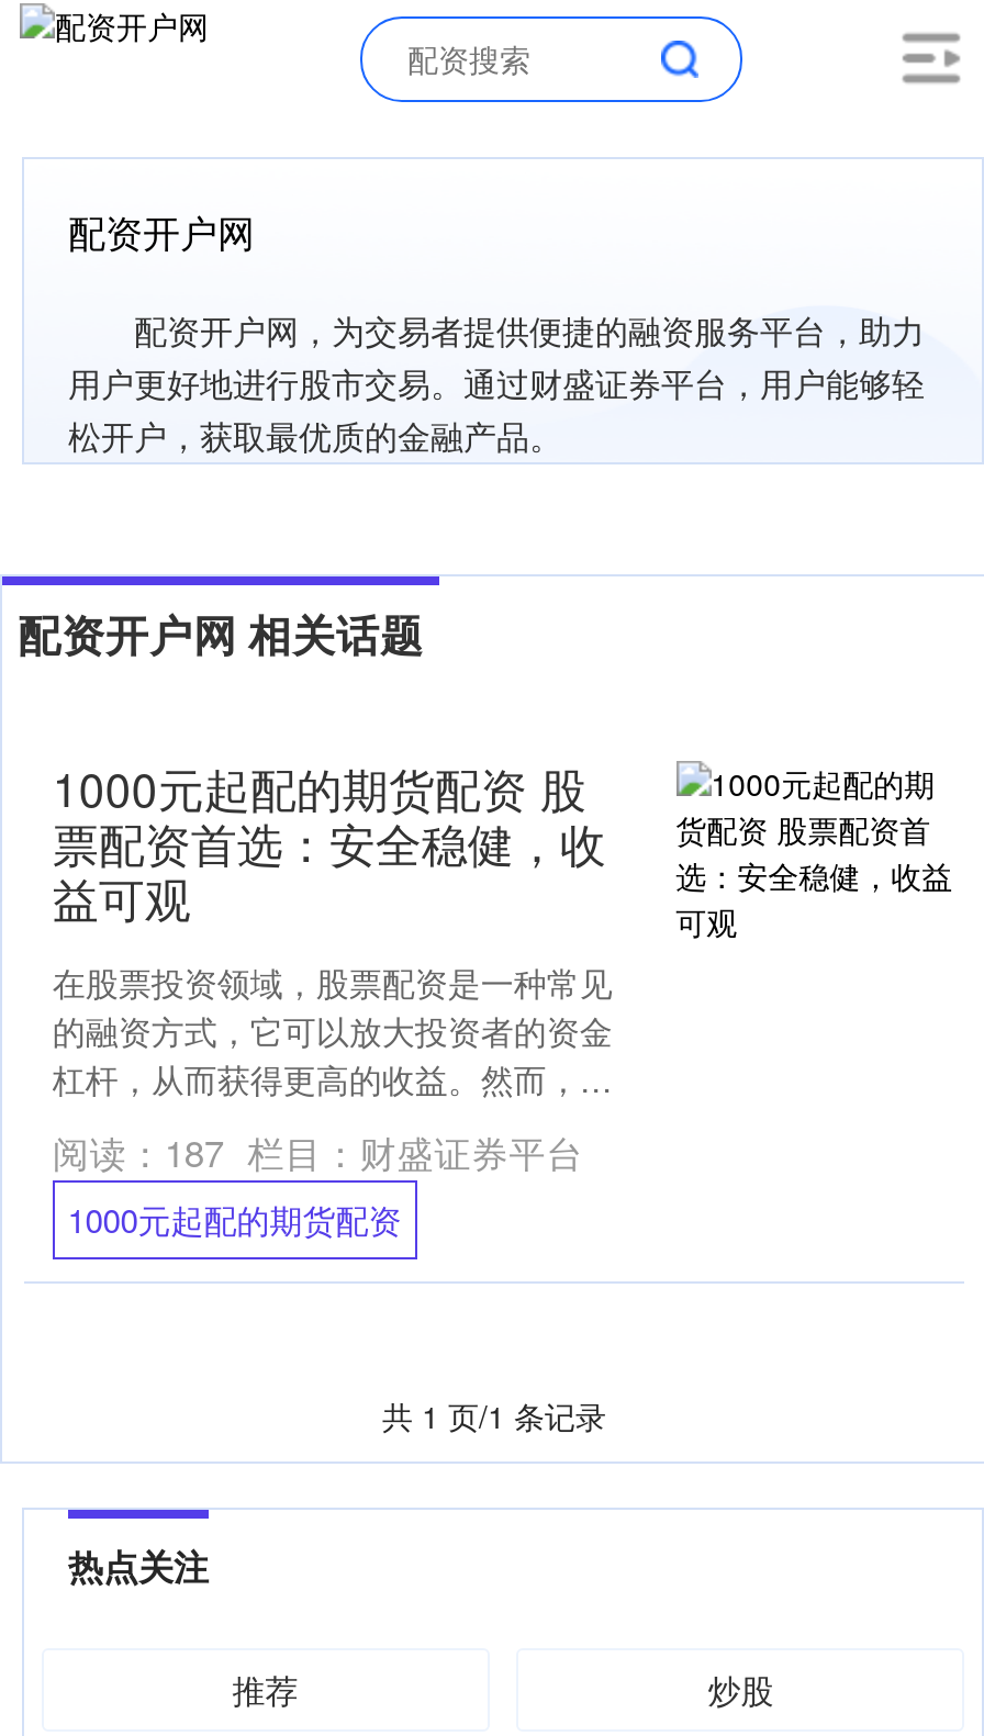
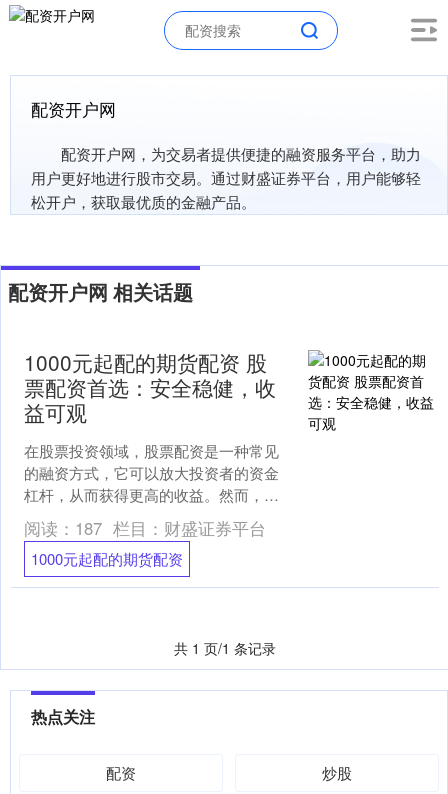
[232,1666,298,1712] 推荐 -> [106,762,136,783] 配资

